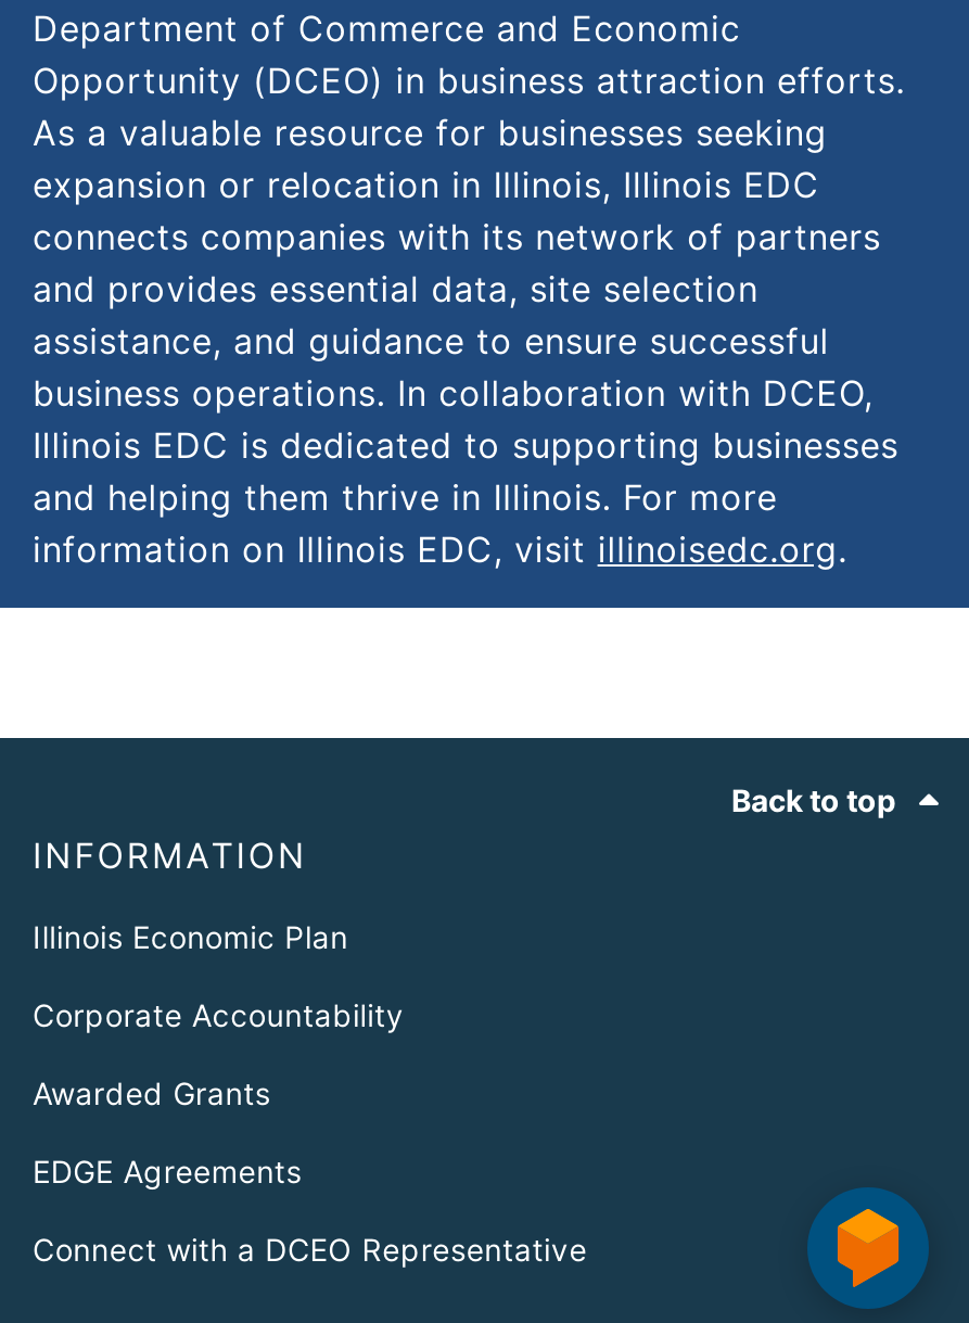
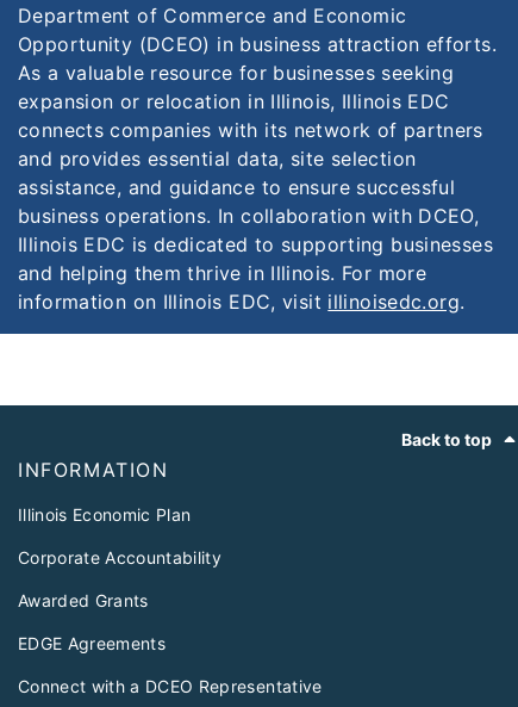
[807,1187,929,1309] [image] -> none

